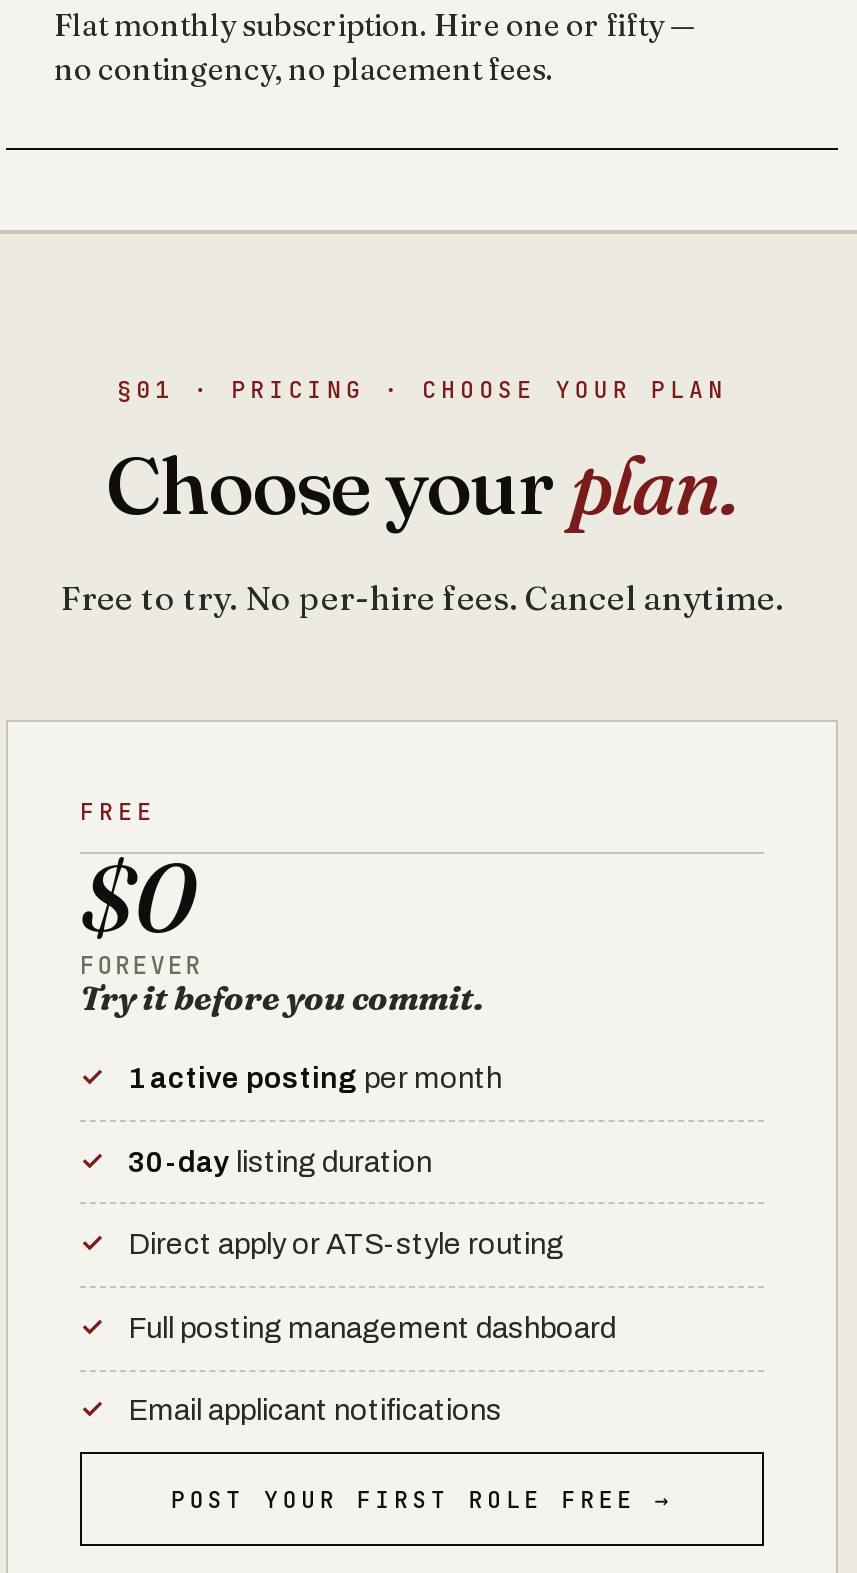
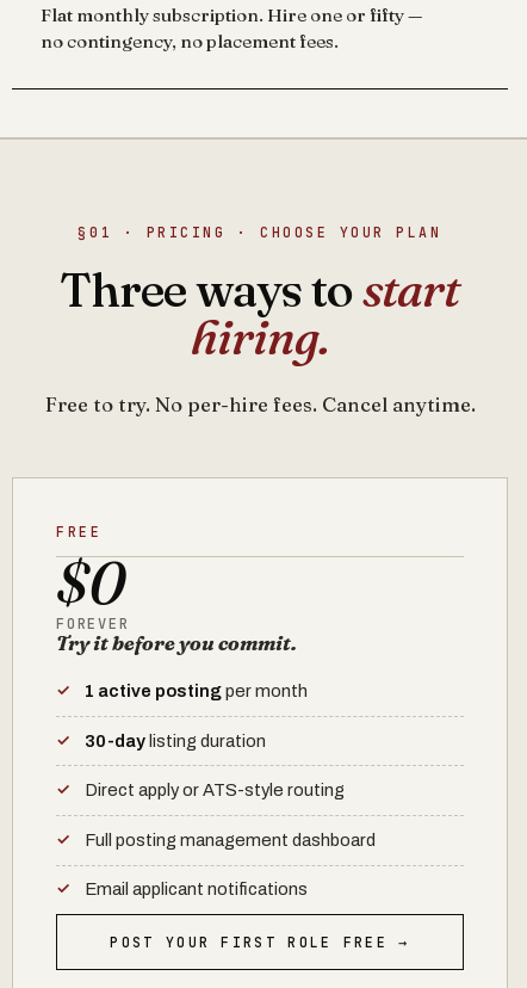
[106,436,738,534] Choose your plan. -> [60,260,460,366] Three ways to start | hiring.

